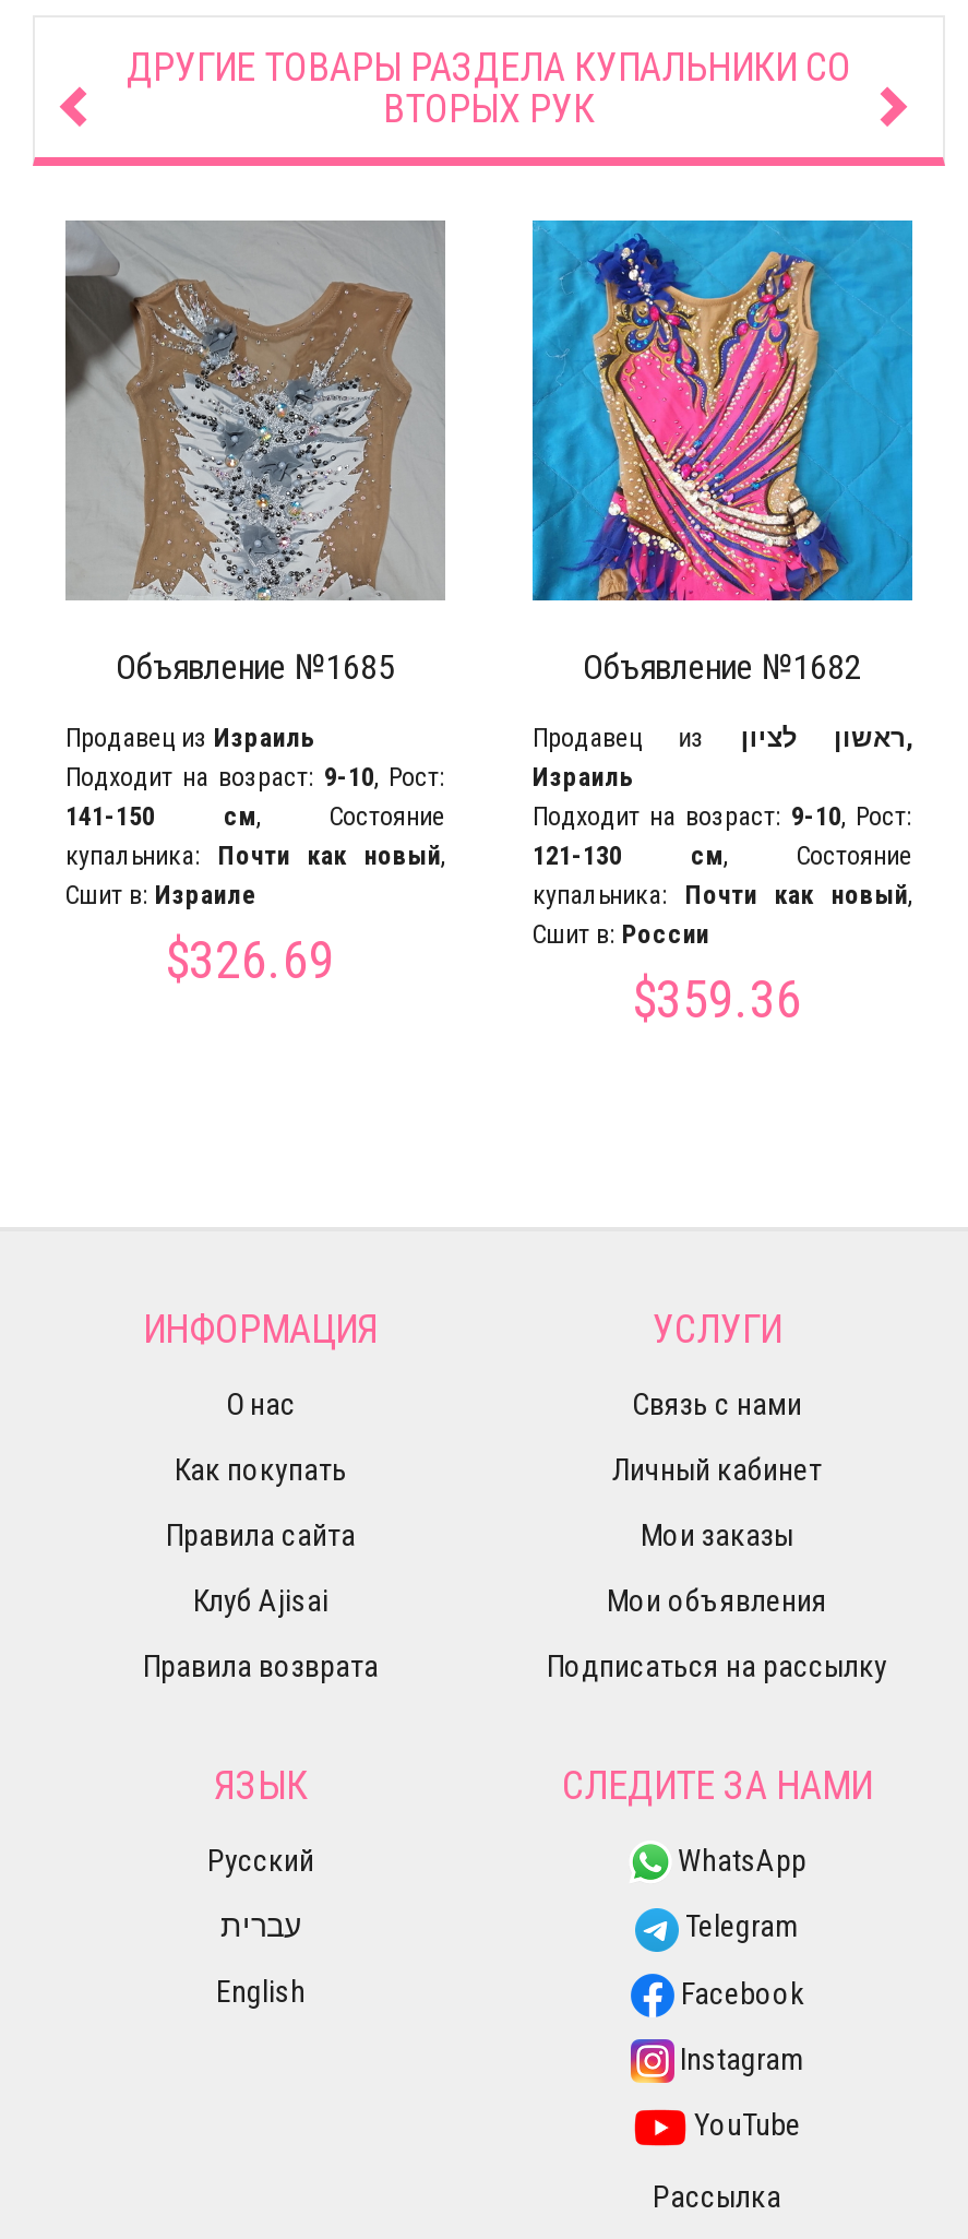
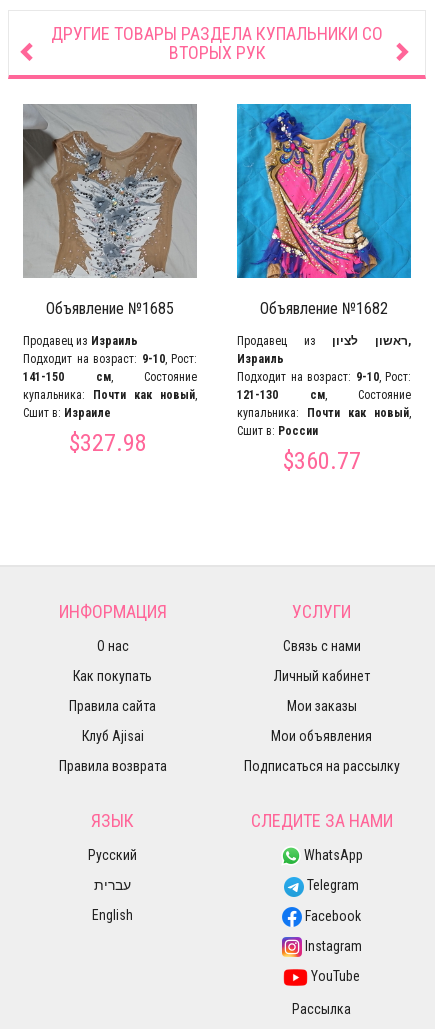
[165,930,335,991] $326.69 -> [68,429,146,457] $327.98
[632,969,802,1031] $359.36 -> [282,447,360,475] $360.77

